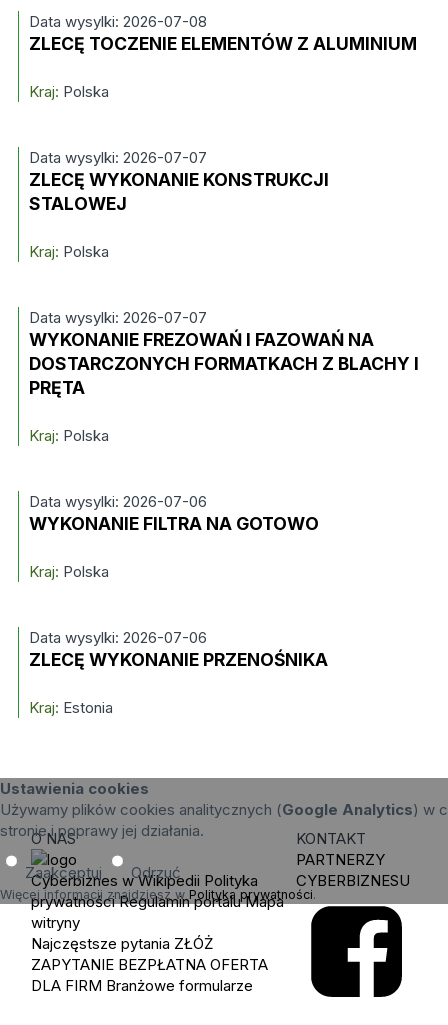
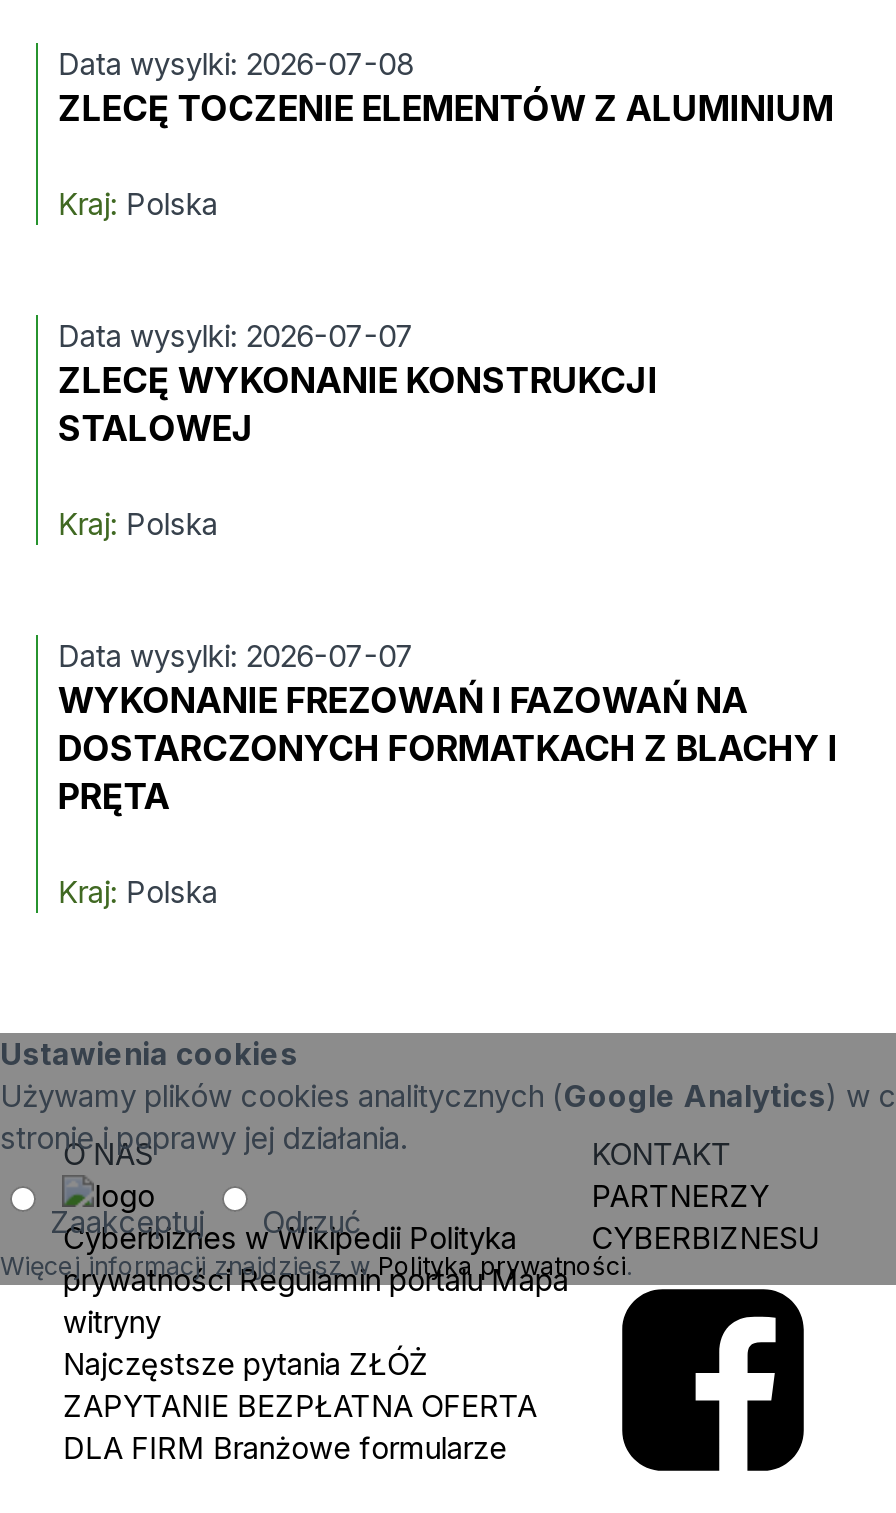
[29,492,328,717] Data wysylki: 2026-07-06 | WYKONANIE FILTRA NA GOTOWO | Kraj: Polska | Data wysylki: 2026-07-06 | ZLECĘ WYKONANIE PRZENOŚNIKA | Kraj: Estonia -> none

